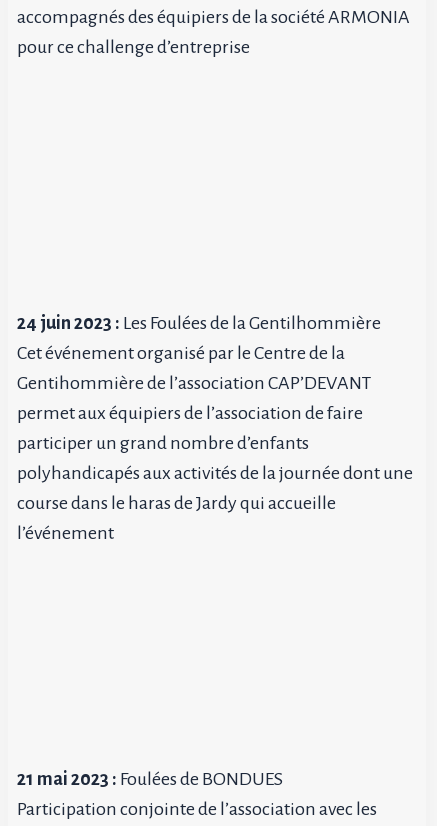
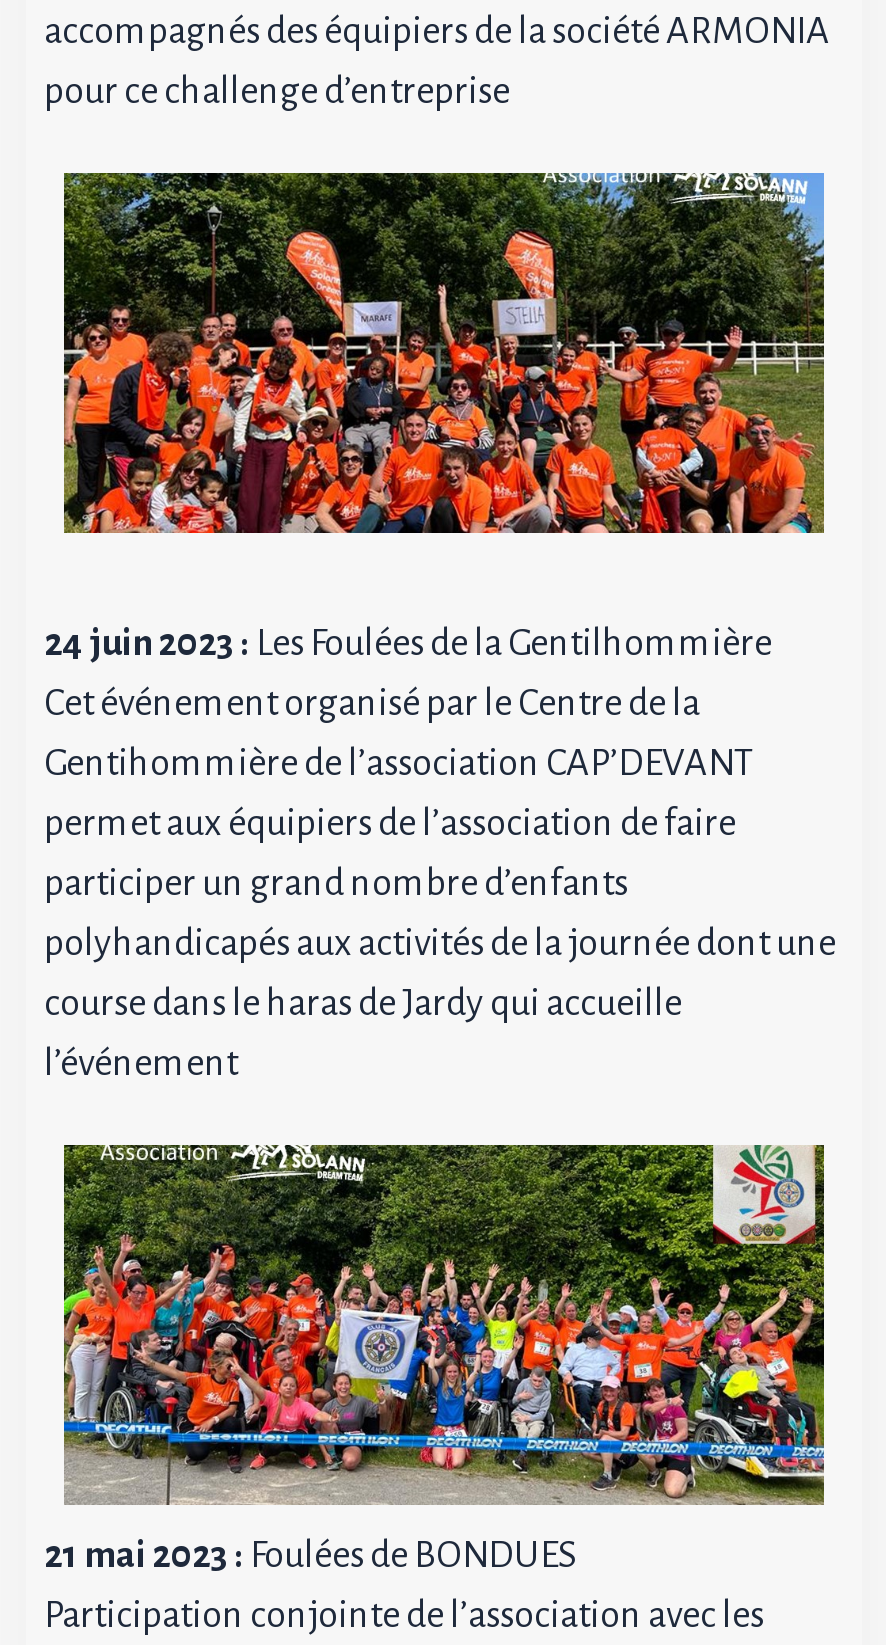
none -> [62,171,826,535] [image]
none -> [62,1143,826,1507] [image]

